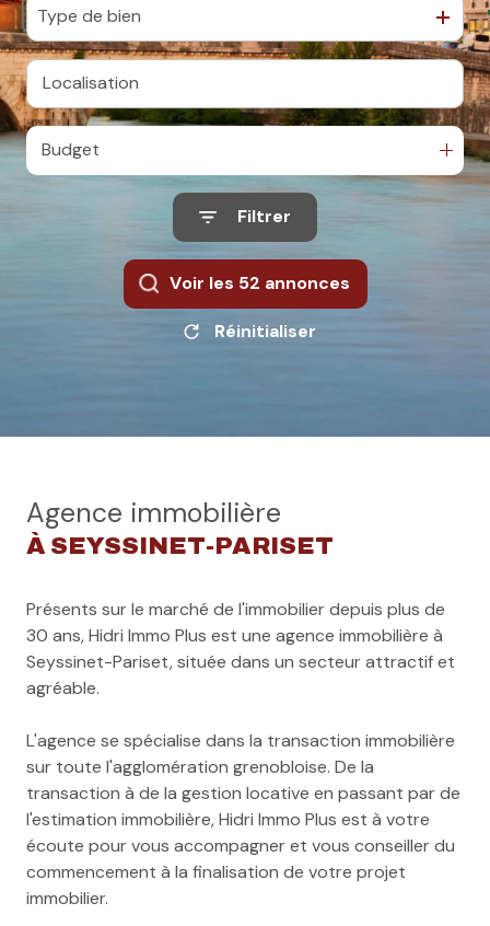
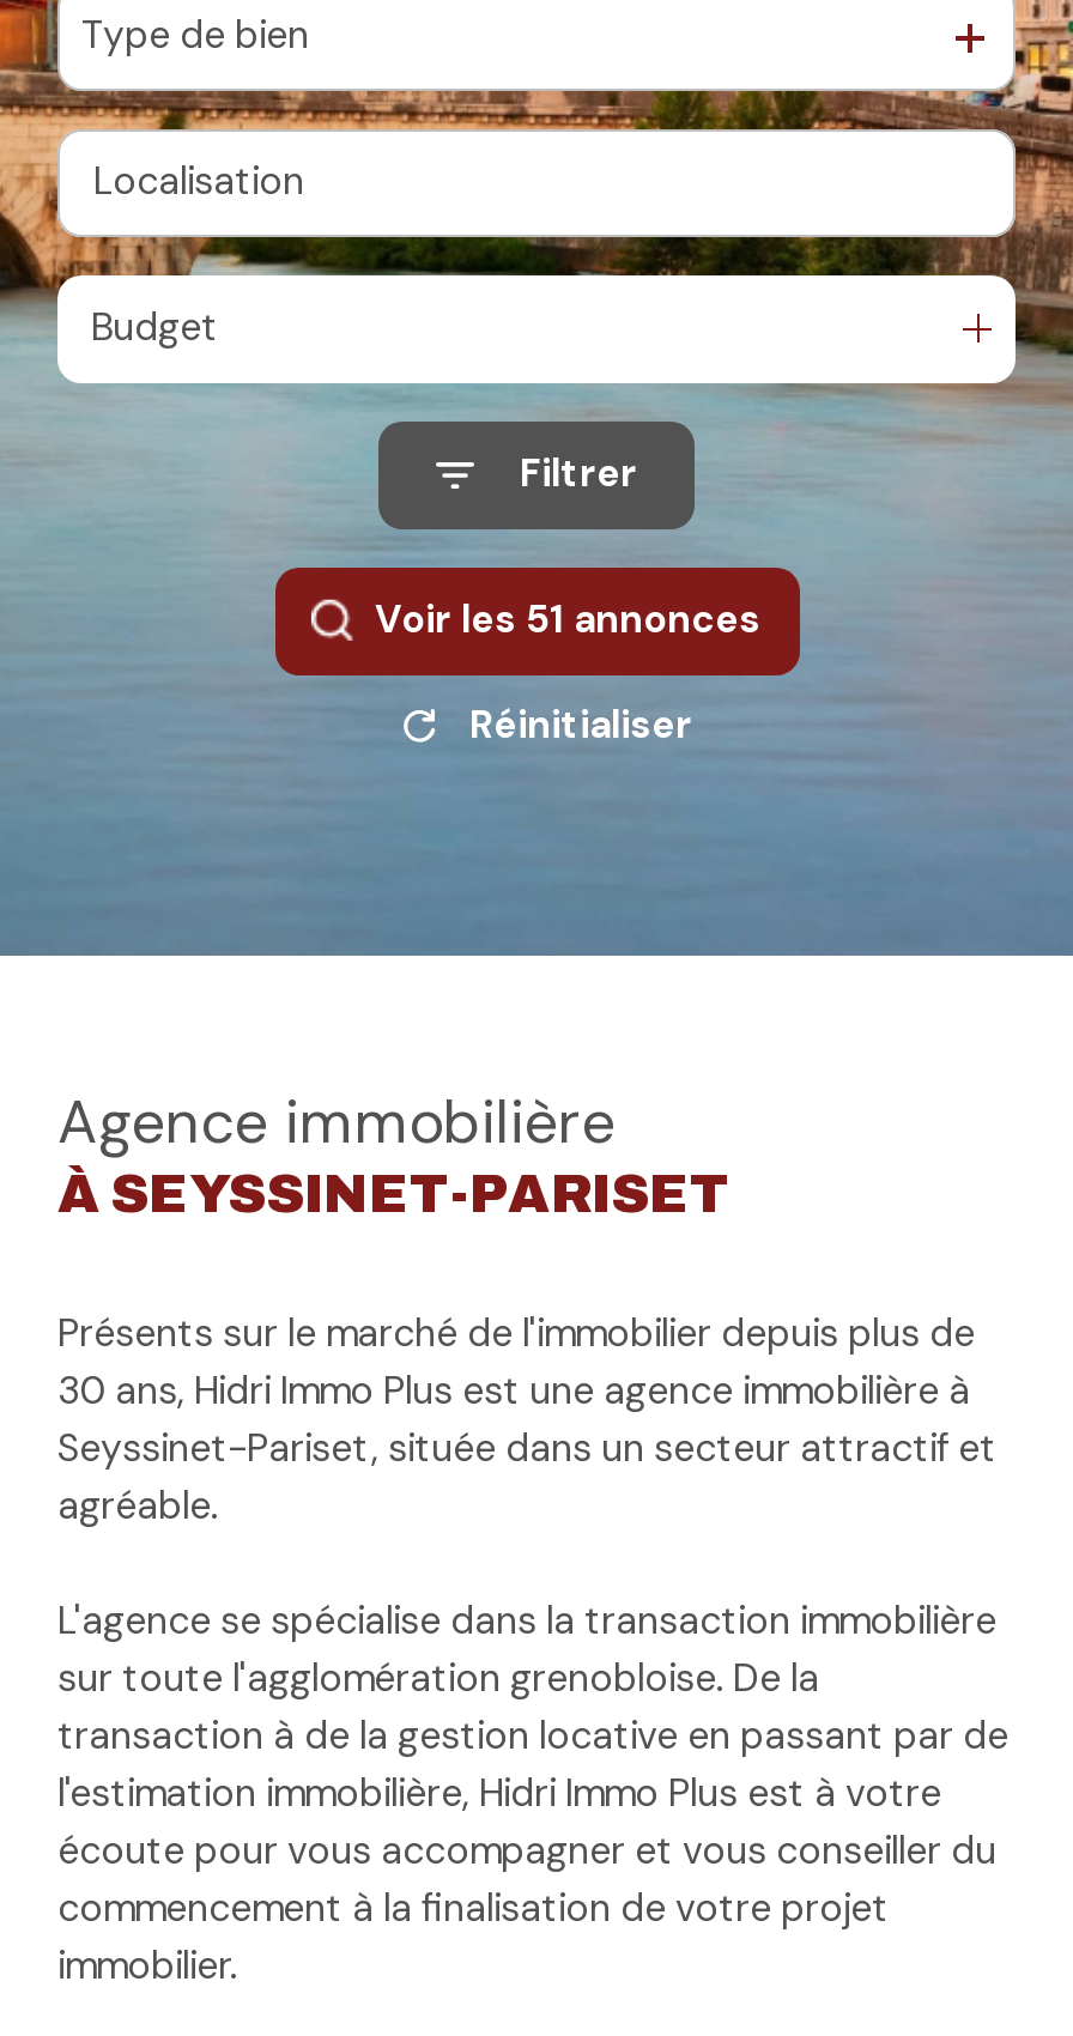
[181,272,349,295] Voir les 52 annonces -> [401,595,760,645] Voir les 51 annonces

